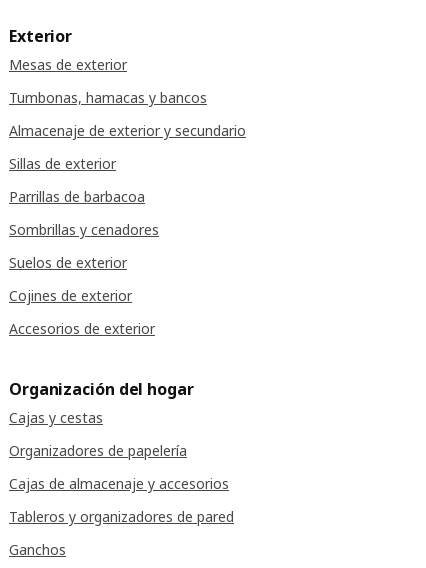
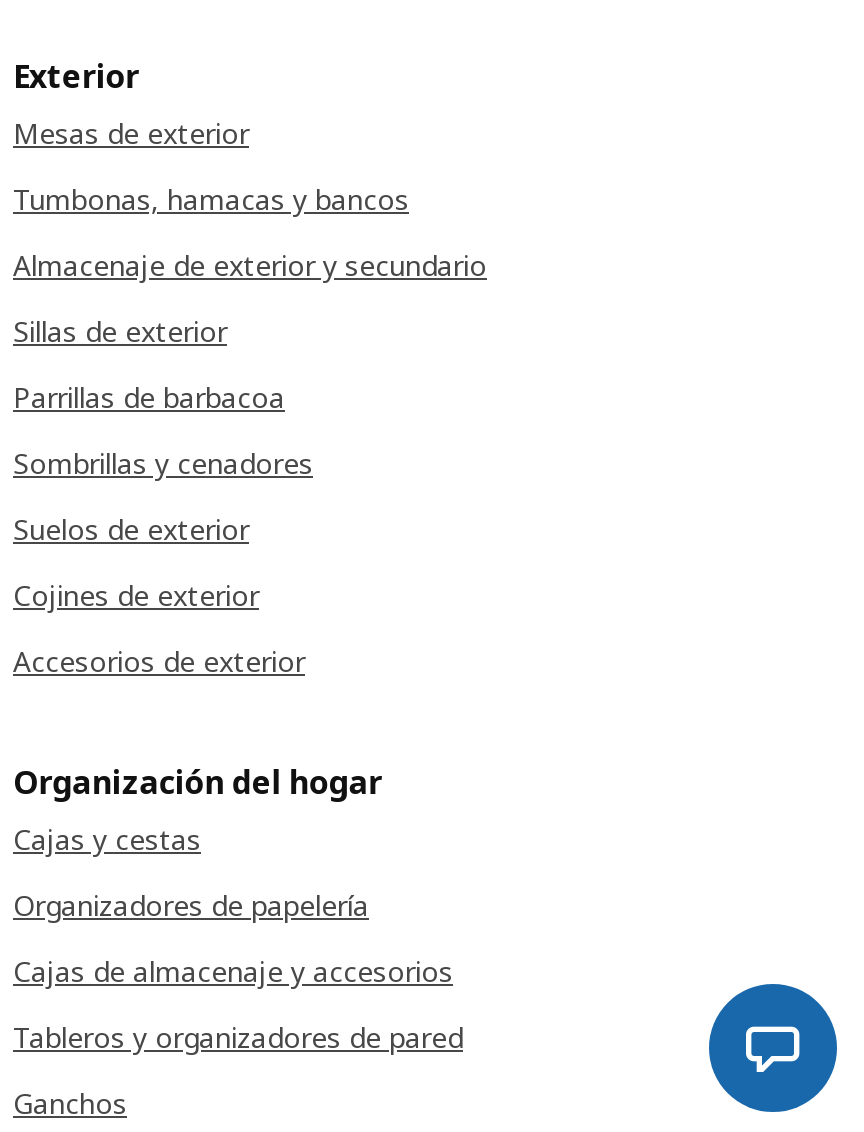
none -> [707,982,839,1114] [image]

